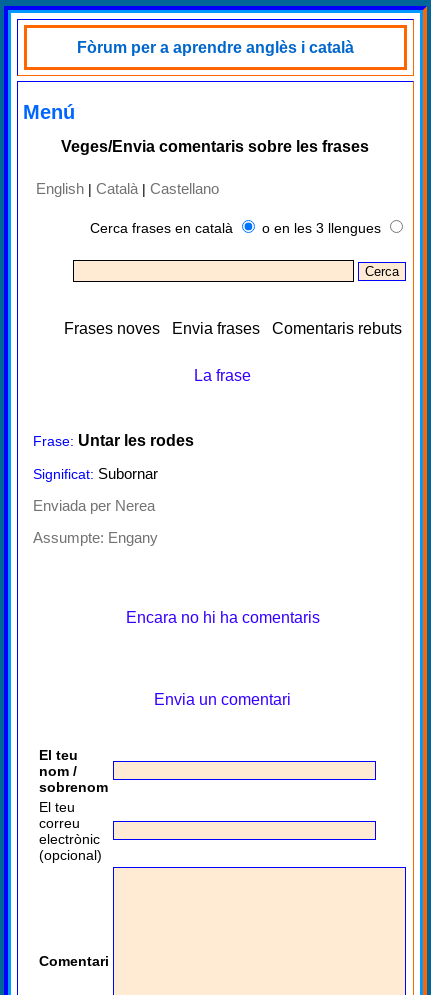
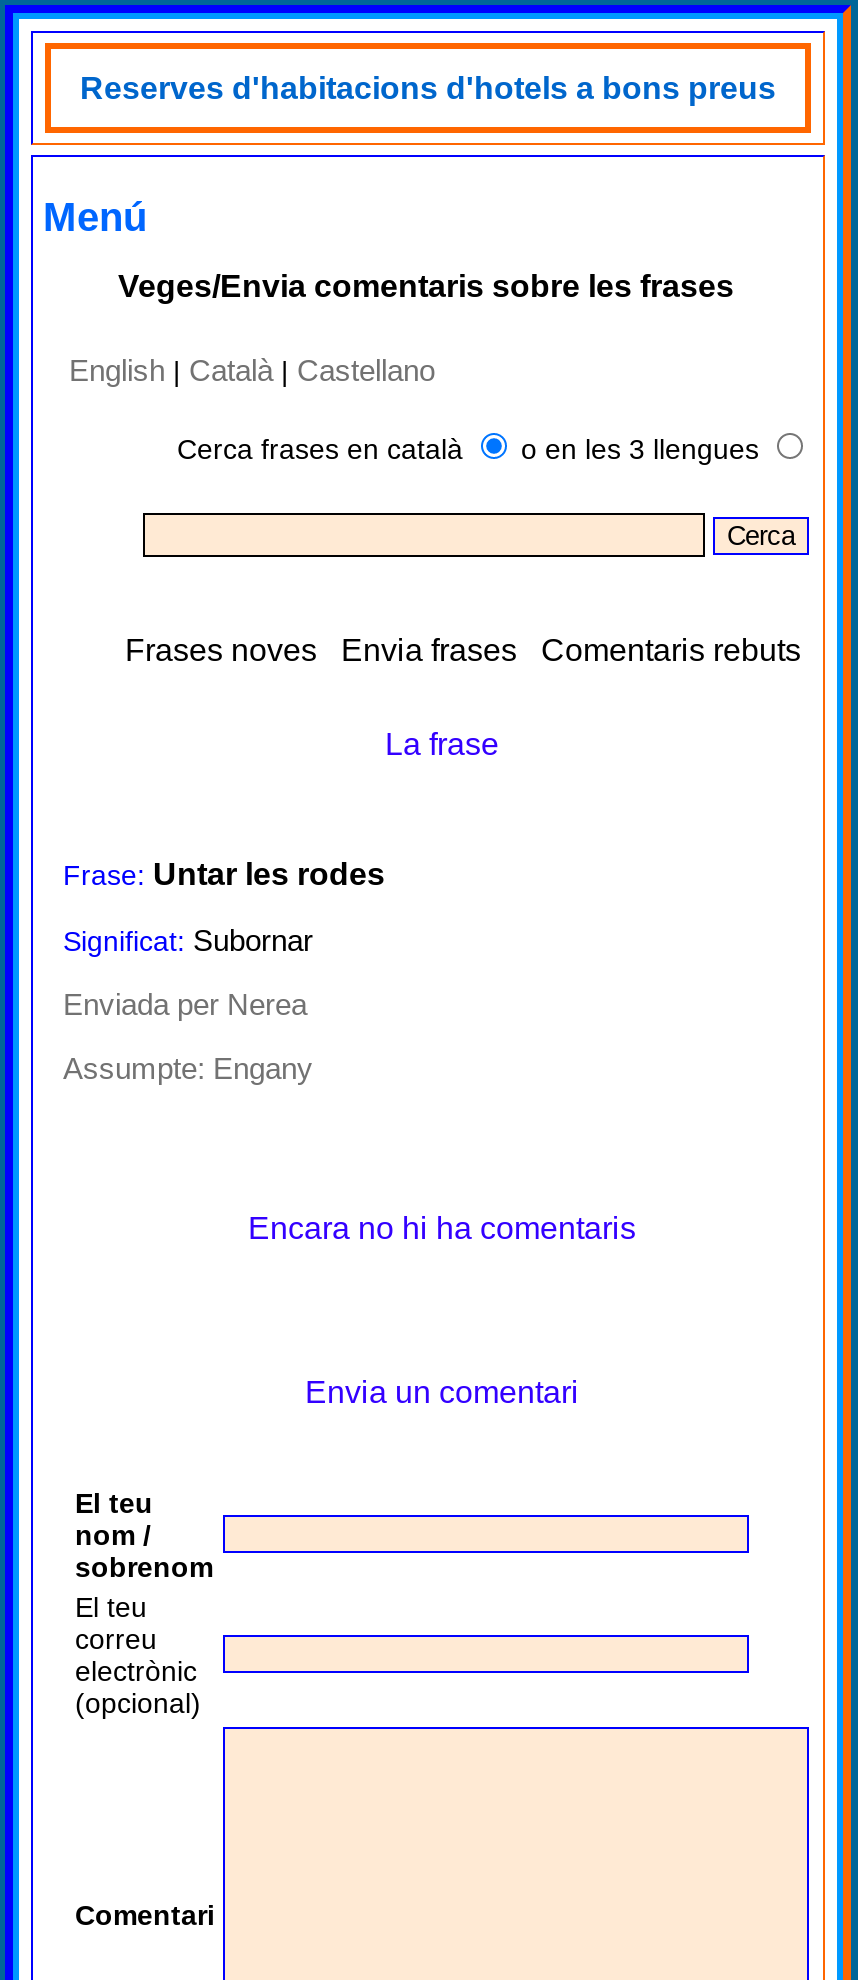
[77,39,354,56] Fòrum per a aprendre anglès i català -> [80,71,776,105] Reserves d'habitacions d'hotels a bons preus

